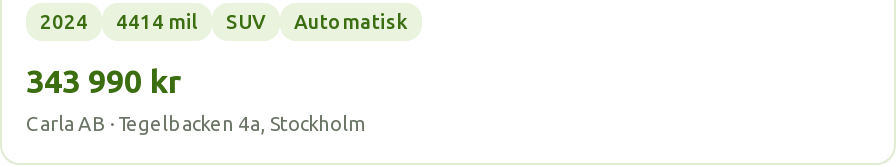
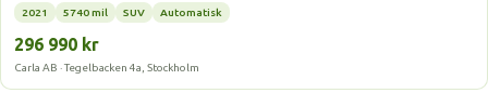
[40,11,198,33] 2024 | 4414 mil -> [22,6,108,18] 2021 | 5740 mil
[26,63,182,99] 343 990 kr -> [14,35,99,54] 296 990 kr

